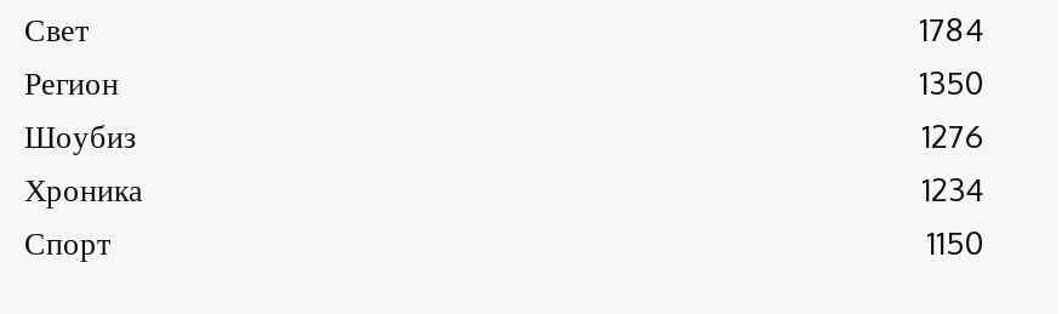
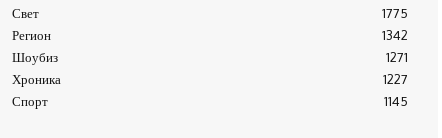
[919,10,984,49] 1784 -> [382,5,408,21] 1775
[919,64,984,103] 1350 -> [382,27,408,43] 1342
[921,117,984,156] 1276 -> [386,49,408,65] 1271
[921,170,984,209] 1234 -> [383,71,408,87] 1227
[926,224,984,263] 1150 -> [384,93,408,109] 1145

